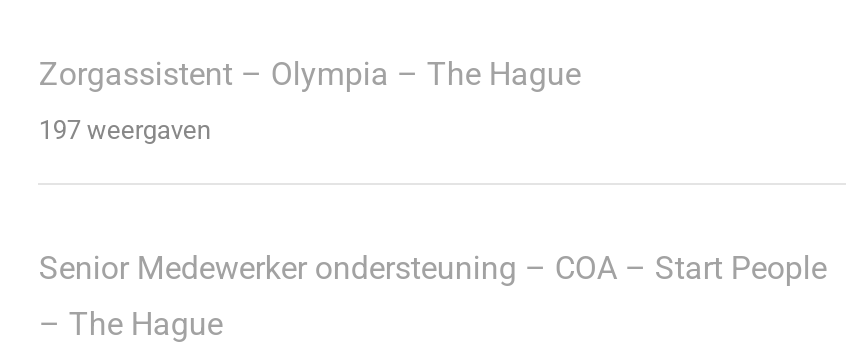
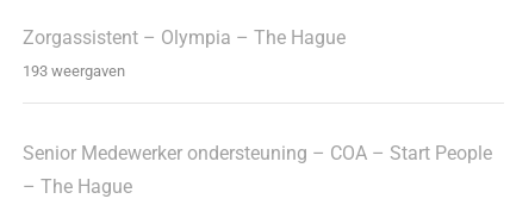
[39,116,211,146] 197 weergaven -> [23,62,126,80] 193 weergaven

